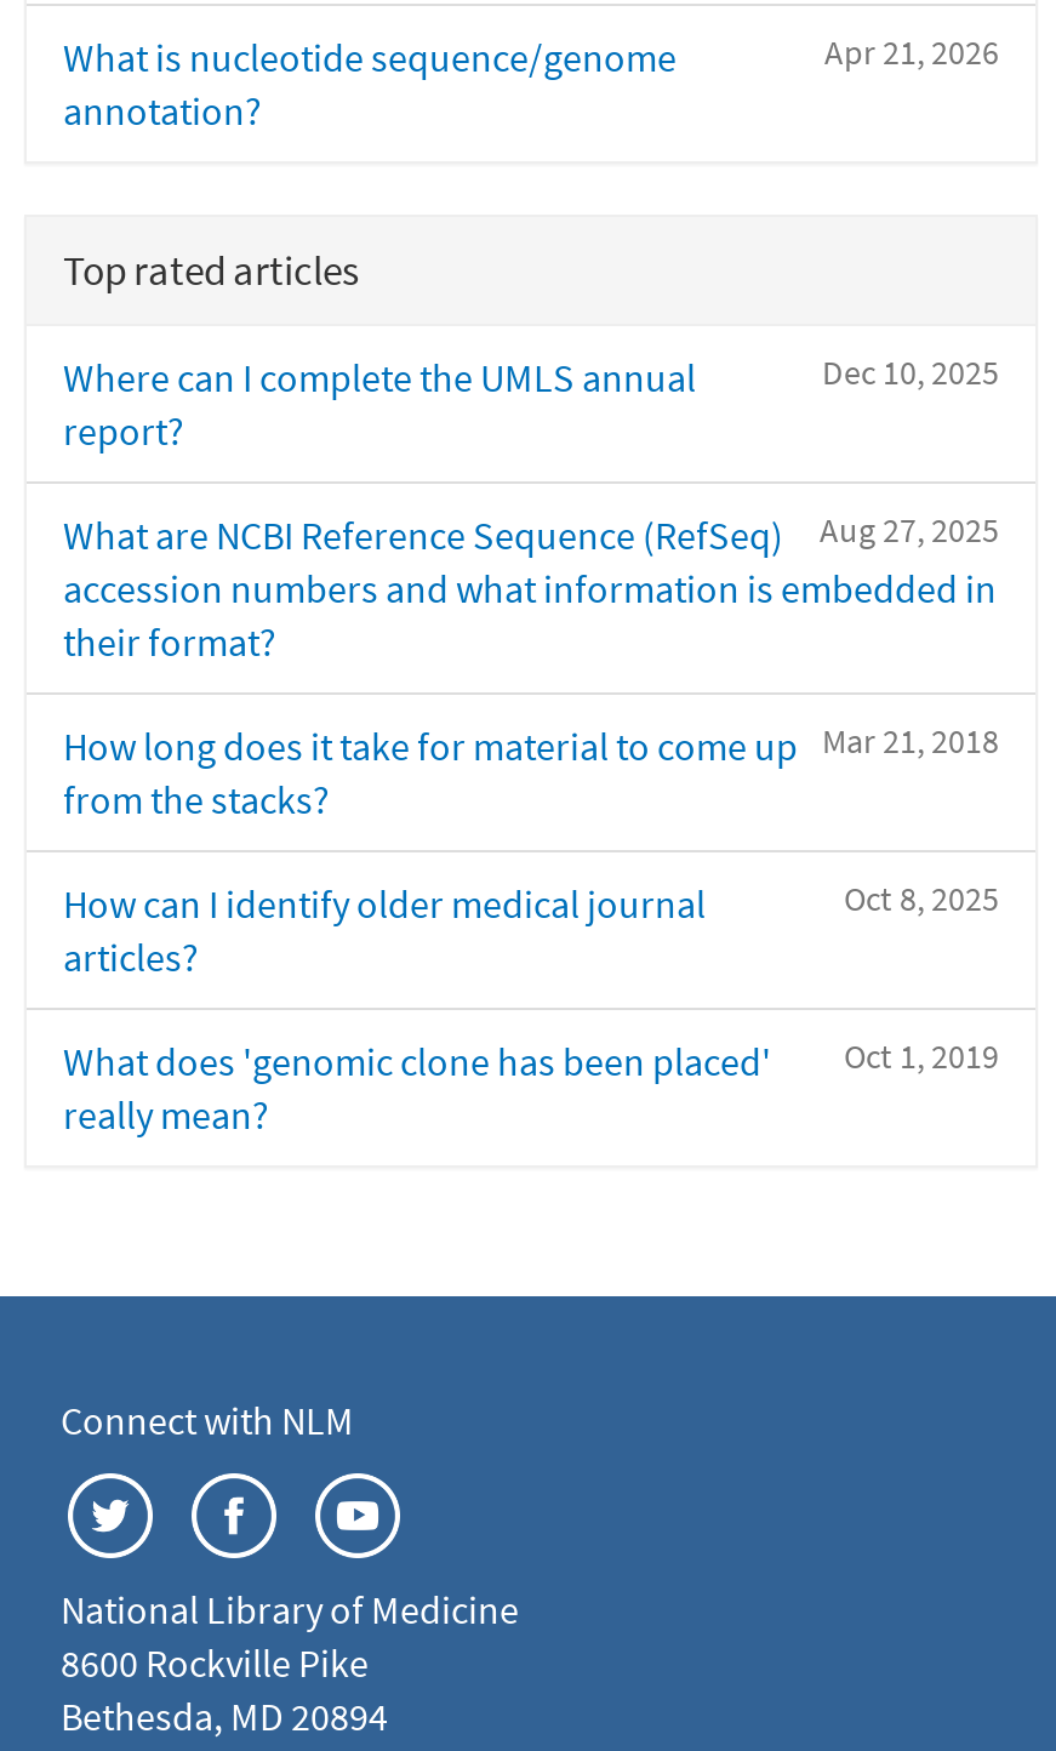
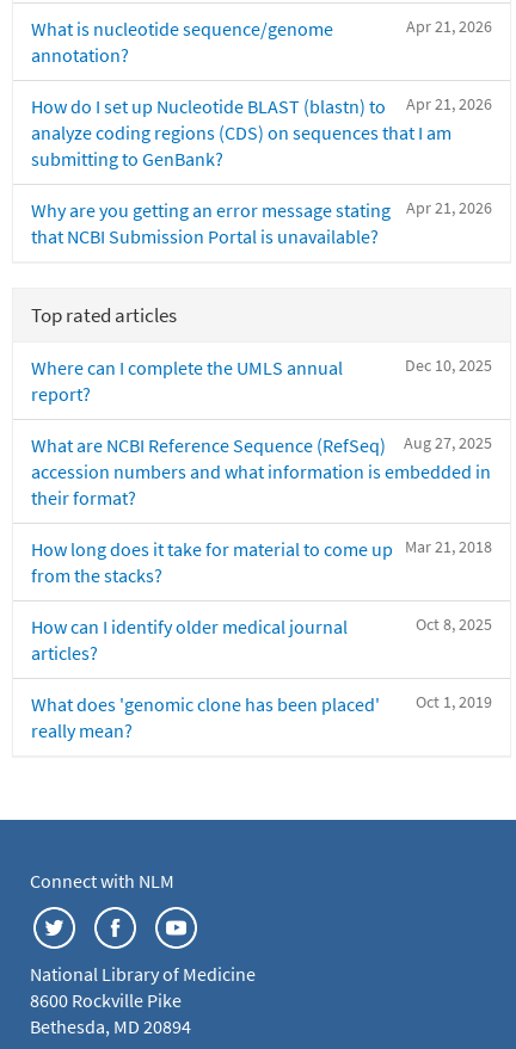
none -> [31,93,492,248] Apr 21, 2026 | How do I set up Nucleotide BLAST (blastn) to | analyze coding regions (CDS) on sequences that I am | submitting to GenBank? | Apr 21, 2026 | Why are you getting an error message stating | that NCBI Submission Portal is unavailable?

